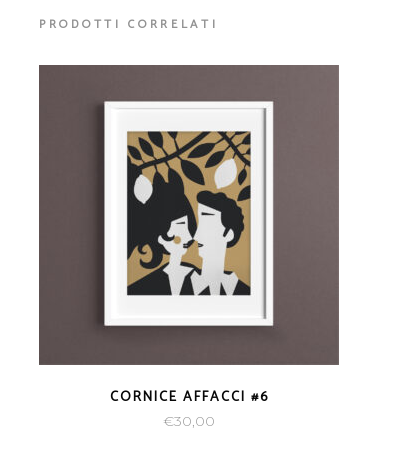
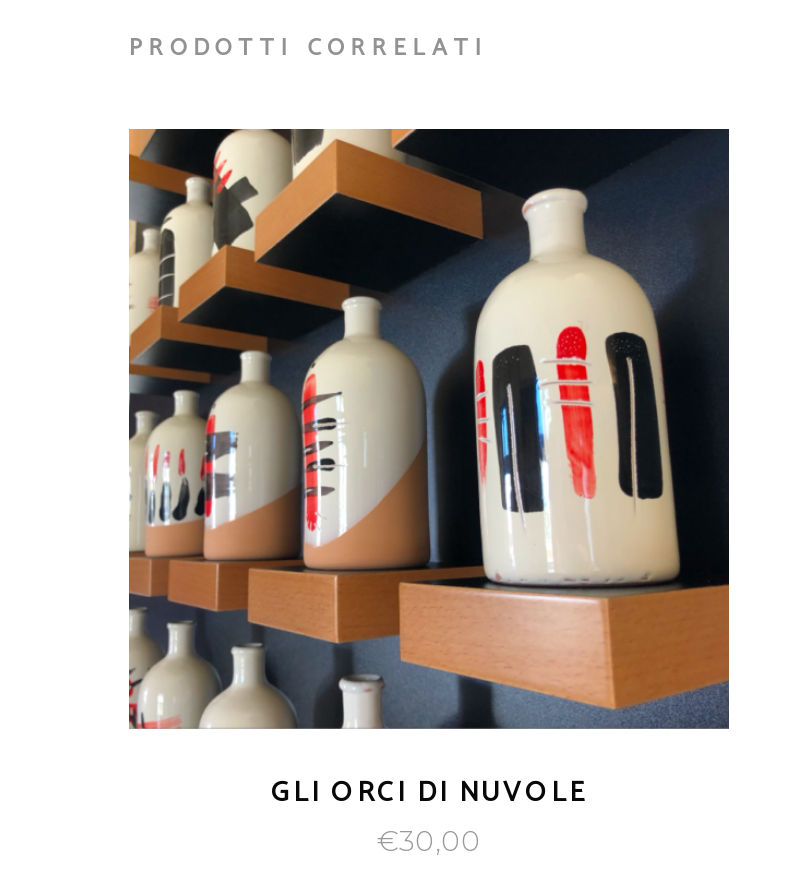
[38,64,340,409] [image] | CORNICE AFFACCI #6 -> [127,127,731,817] [image] | GLI ORCI DI NUVOLE

